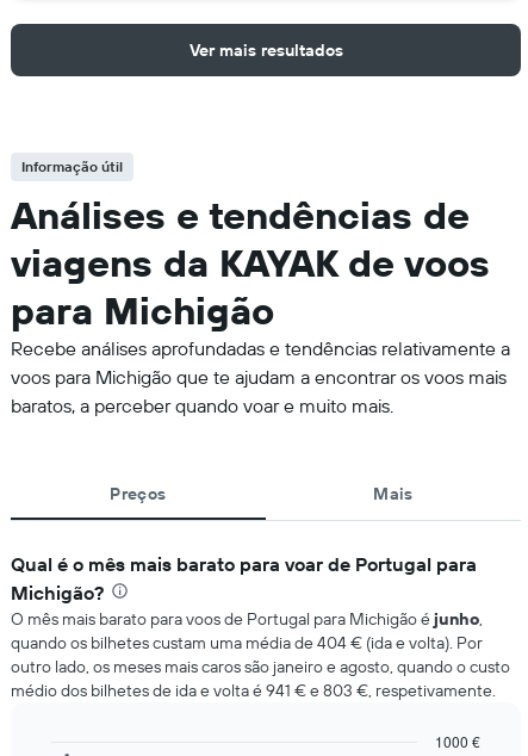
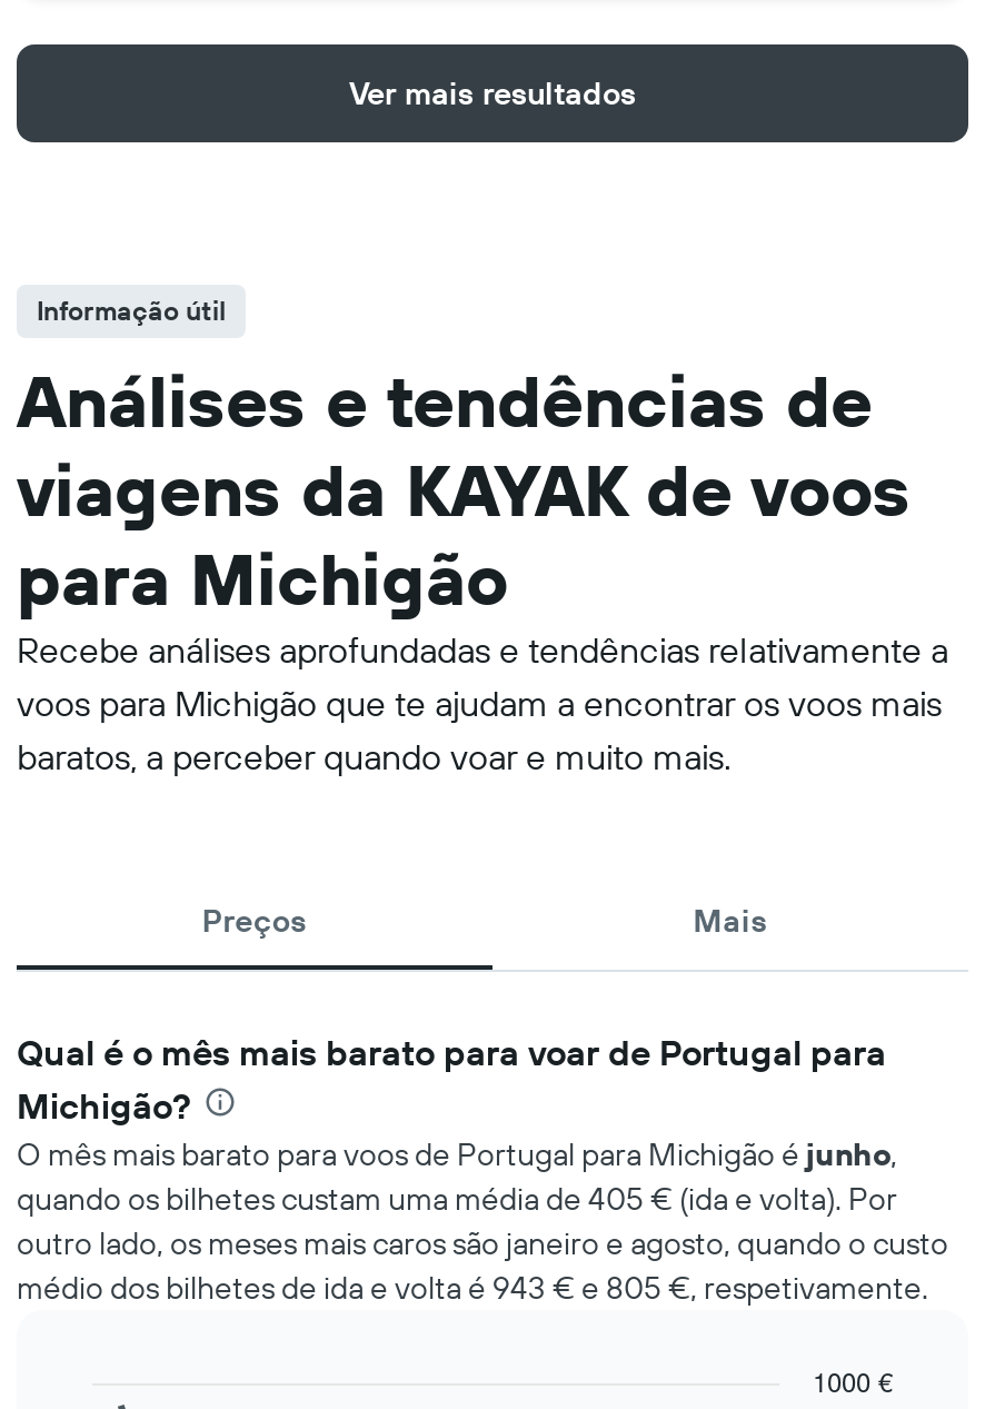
[11,632,483,653] quando os bilhetes custam uma média de 404 € (ida e volta). Por -> [17,1179,897,1219] quando os bilhetes custam uma média de 405 € (ida e volta). Por
[11,680,496,701] médio dos bilhetes de ida e volta é 941 € e 803 €, respetivamente. -> [17,1268,928,1308] médio dos bilhetes de ida e volta é 943 € e 805 €, respetivamente.

